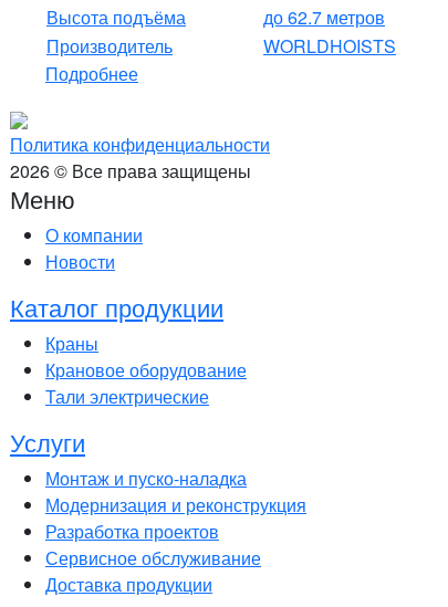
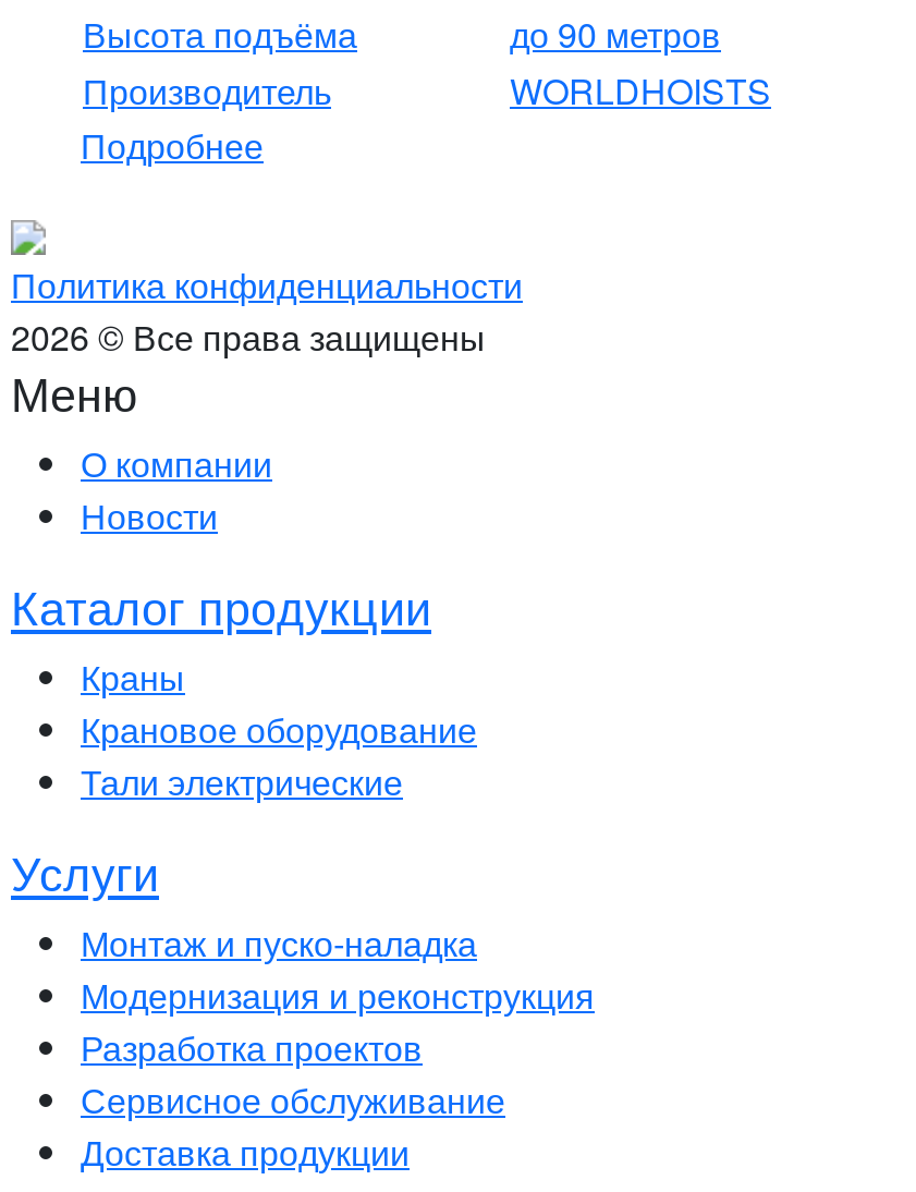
[263,5,385,30] до 62.7 метров -> [510,10,721,60] до 90 метров

